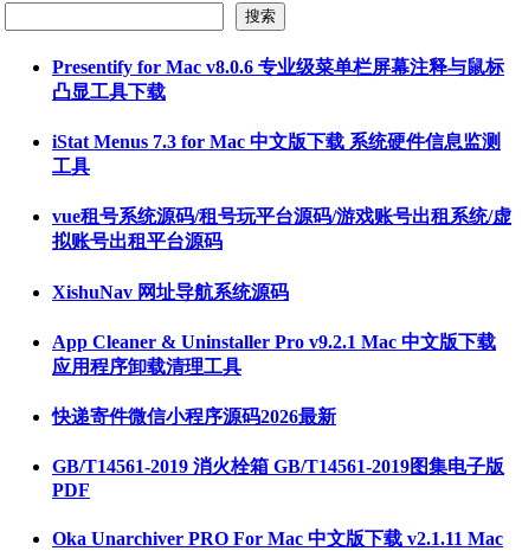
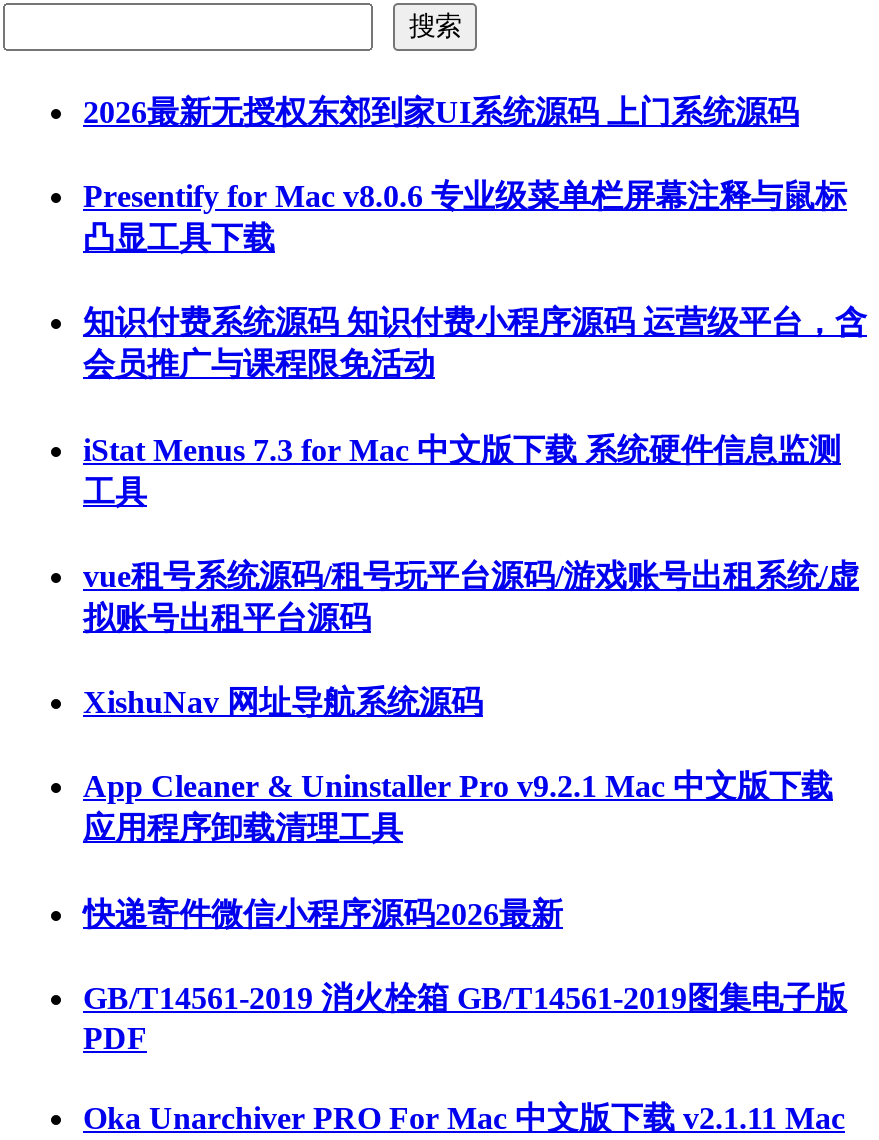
none -> [83,95,799,129] 2026最新无授权东郊到家UI系统源码 上门系统源码
none -> [83,306,867,382] 知识付费系统源码 知识付费小程序源码 运营级平台，含 | 会员推广与课程限免活动

